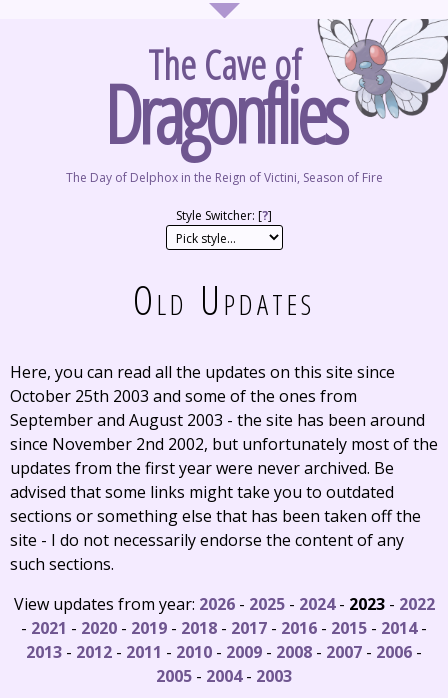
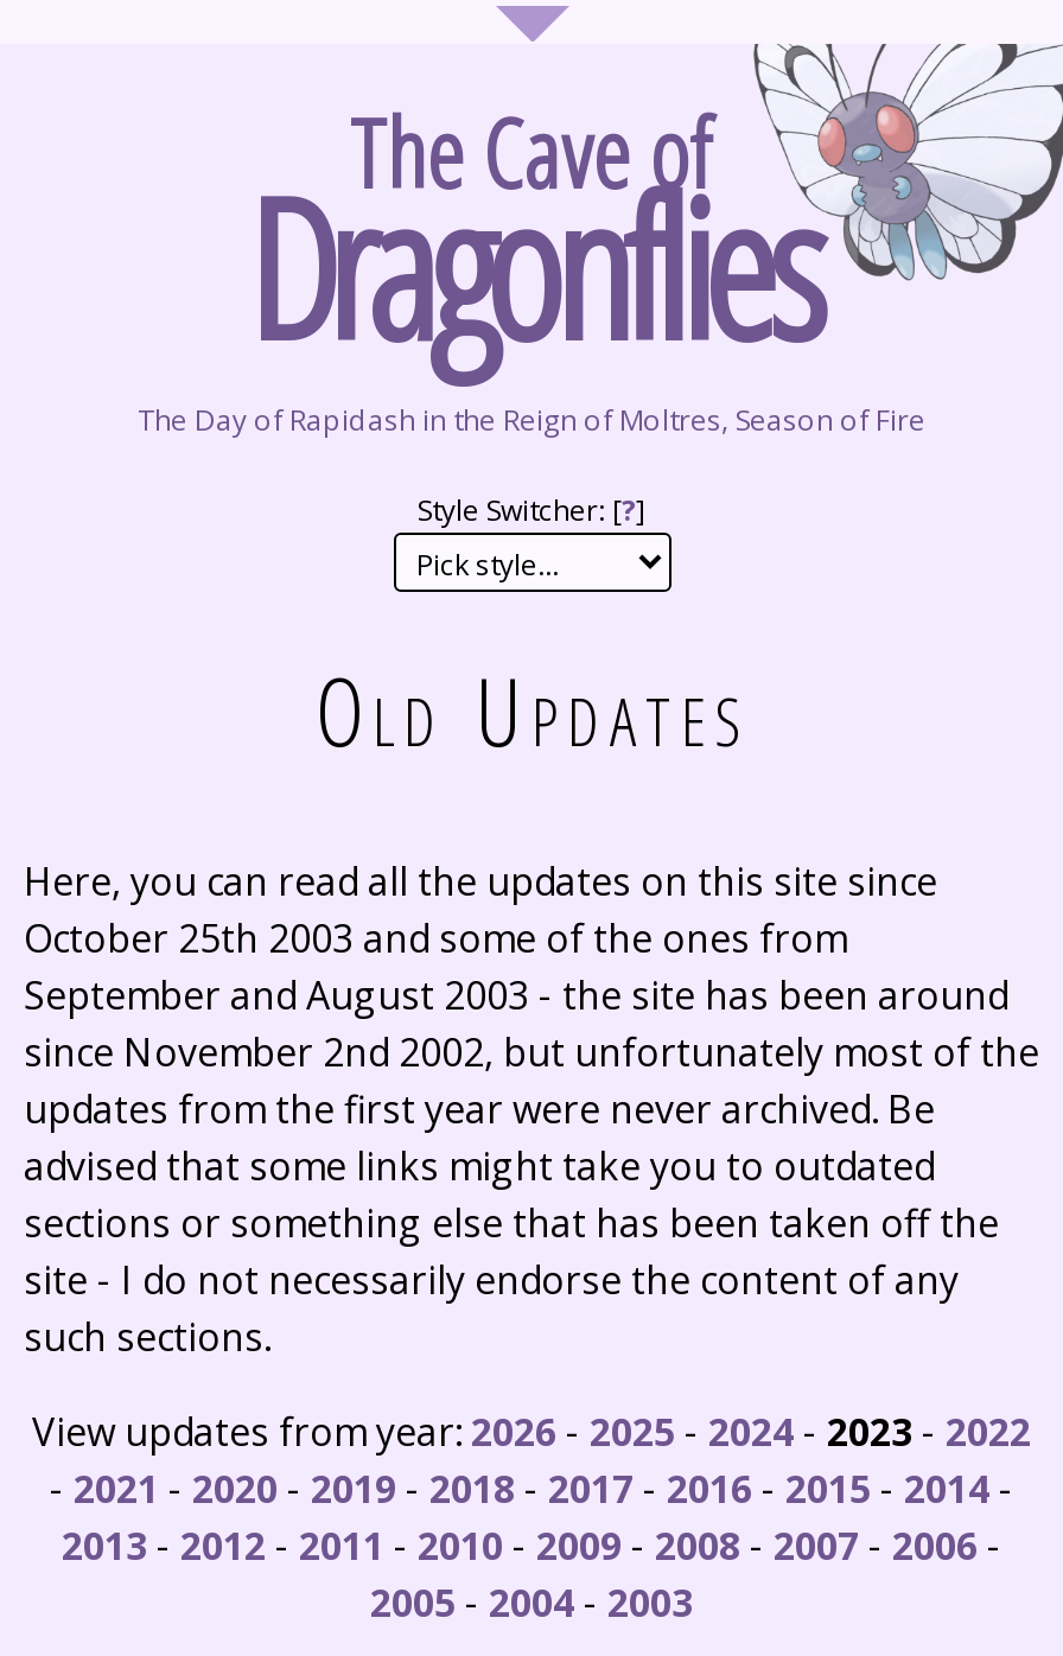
[65,169,382,186] The Day of Delphox in the Reign of Victini, Season of Fire -> [138,400,925,440] The Day of Rapidash in the Reign of Moltres, Season of Fire

